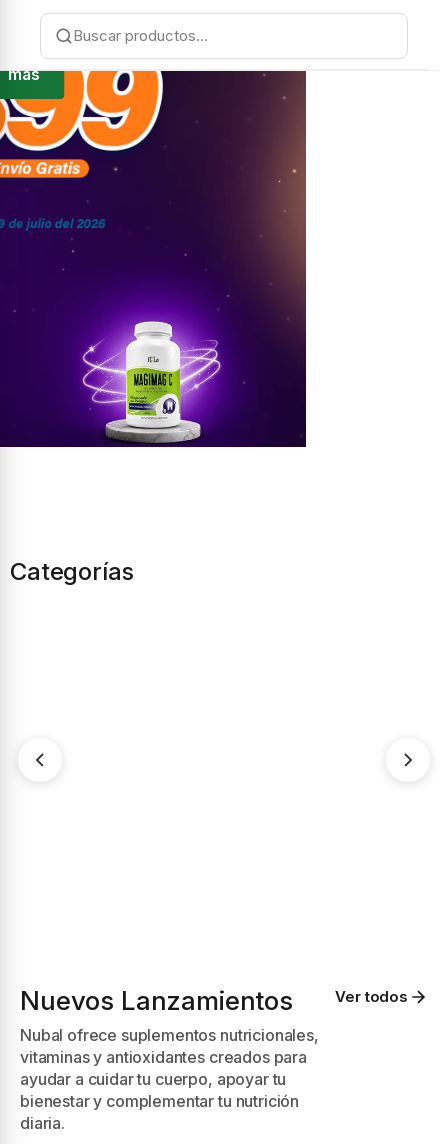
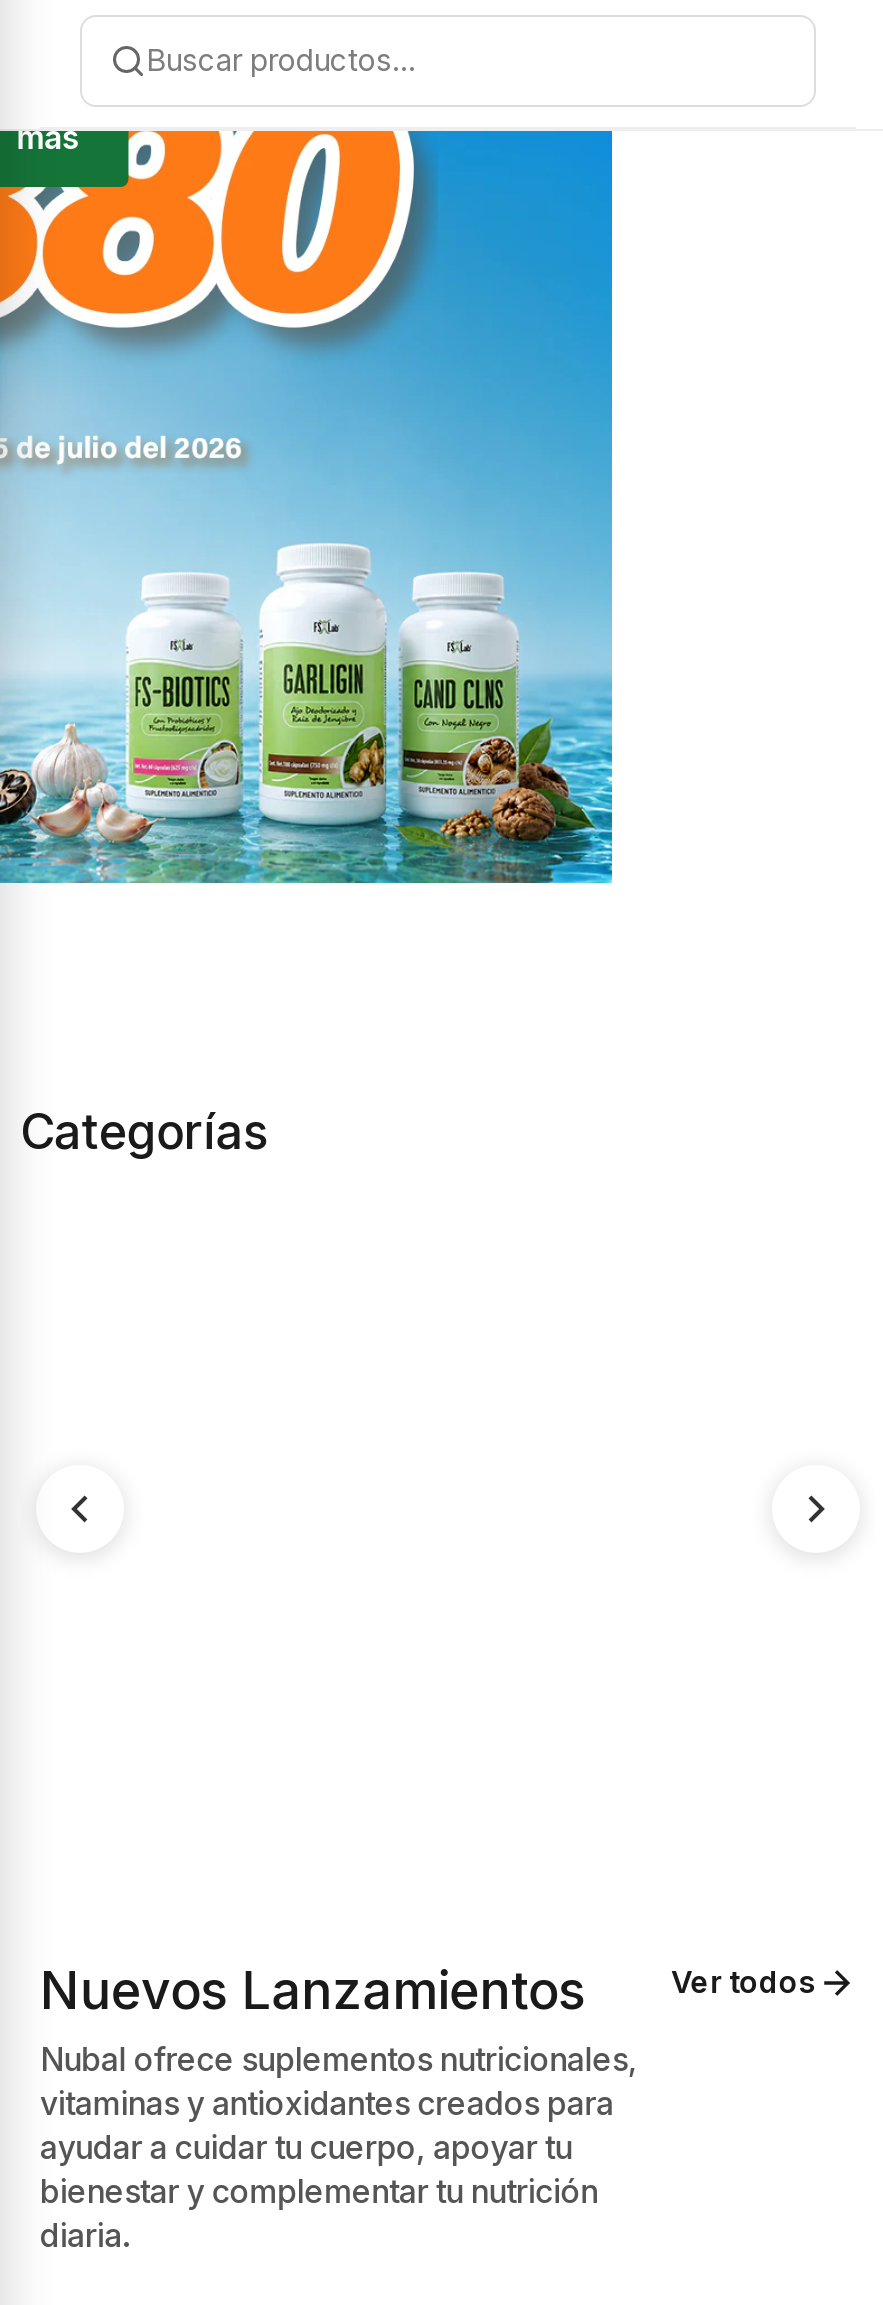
[3,70,307,448] [image] -> [6,129,614,885] [image]

